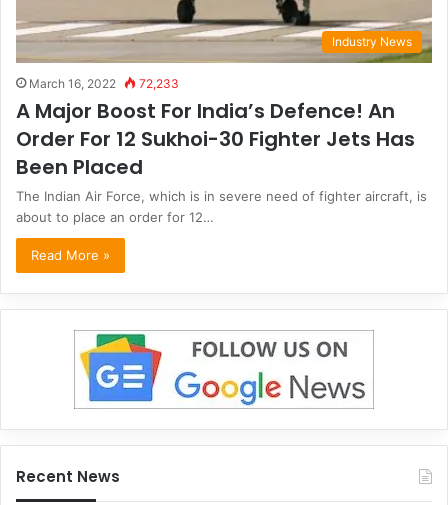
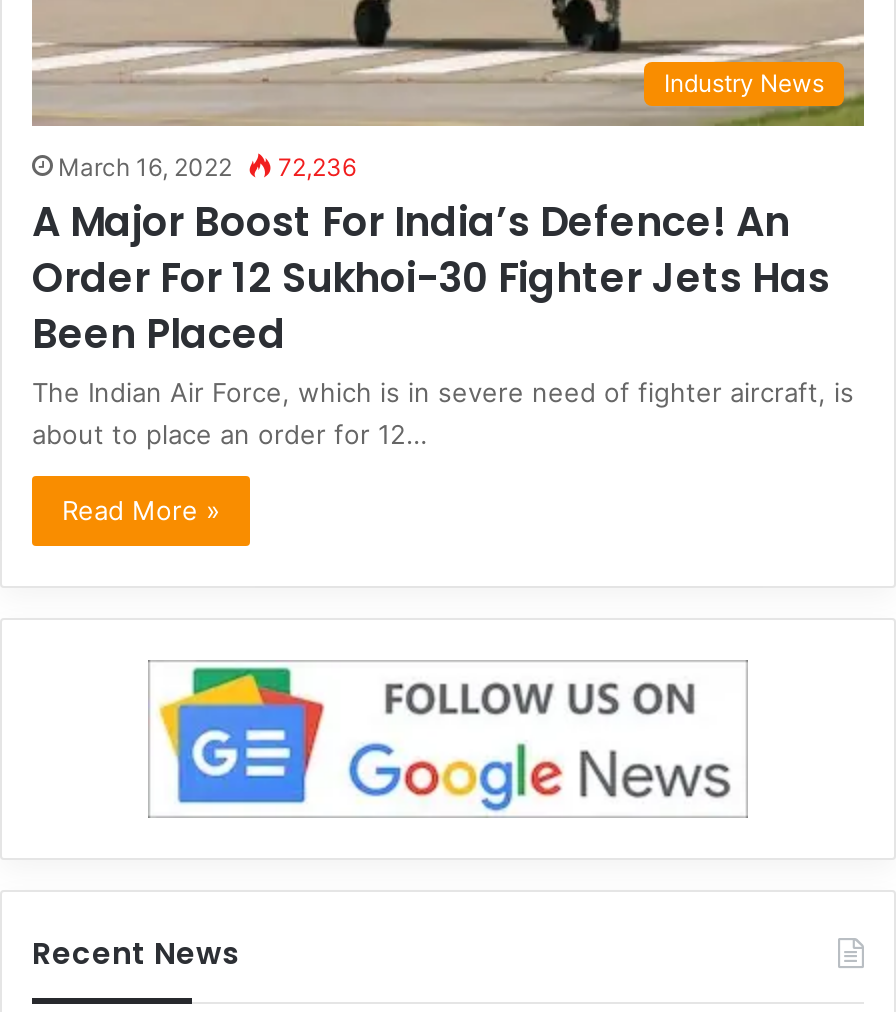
[29,76,179,91] March 16, 2022 72,233 -> [58,152,356,182] March 16, 2022 72,236

